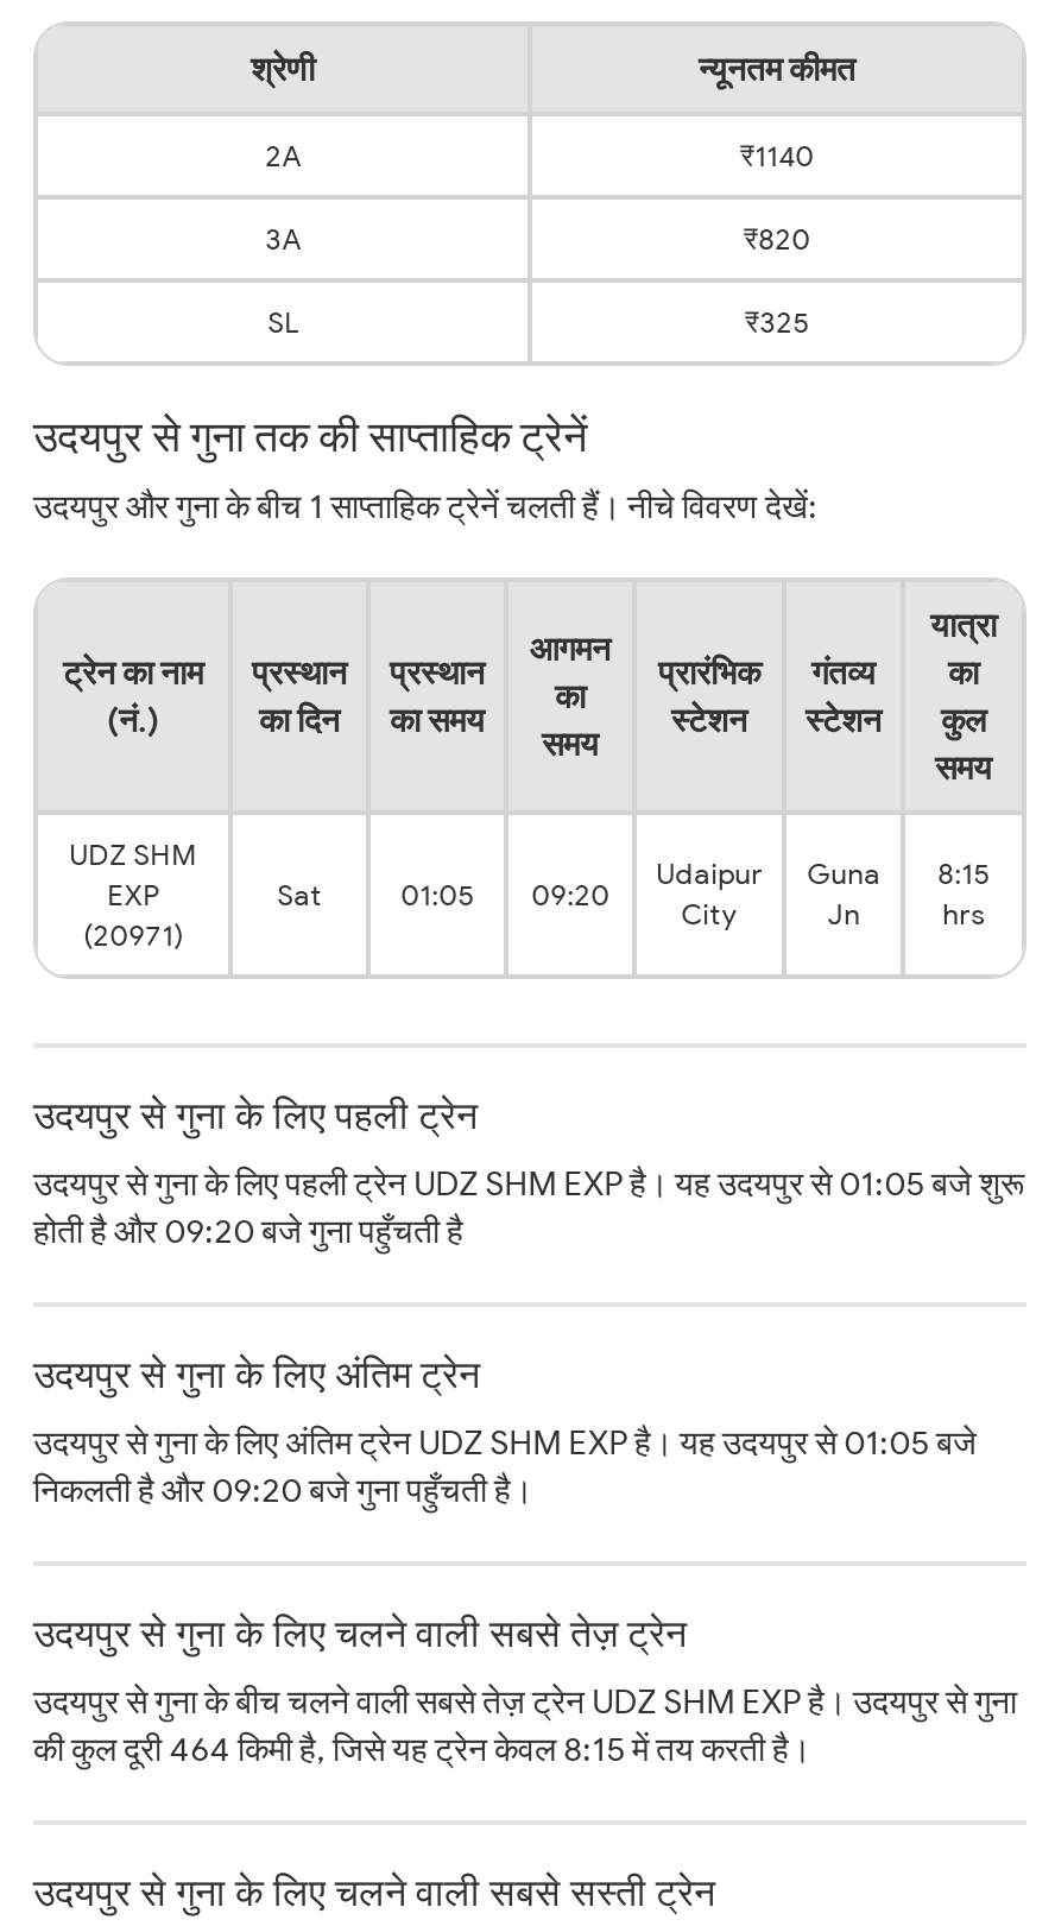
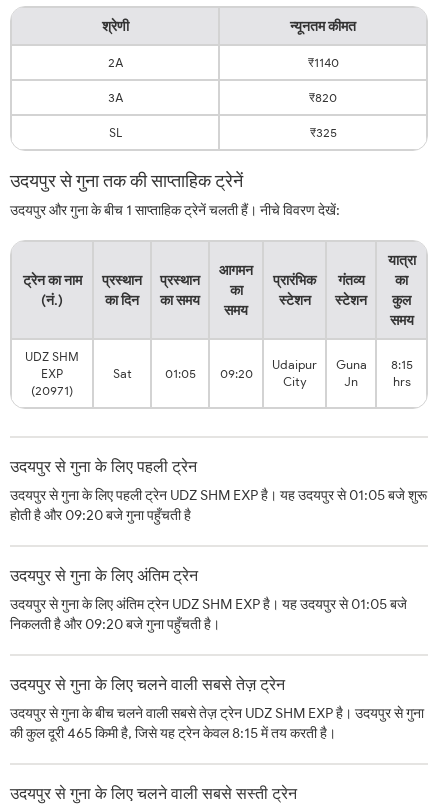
[33,1728,810,1771] की कुल दूरी 464 किमी है, जिसे यह ट्रेन केवल 8:15 में तय करती है। -> [10,724,336,742] की कुल दूरी 465 किमी है, जिसे यह ट्रेन केवल 8:15 में तय करती है।

